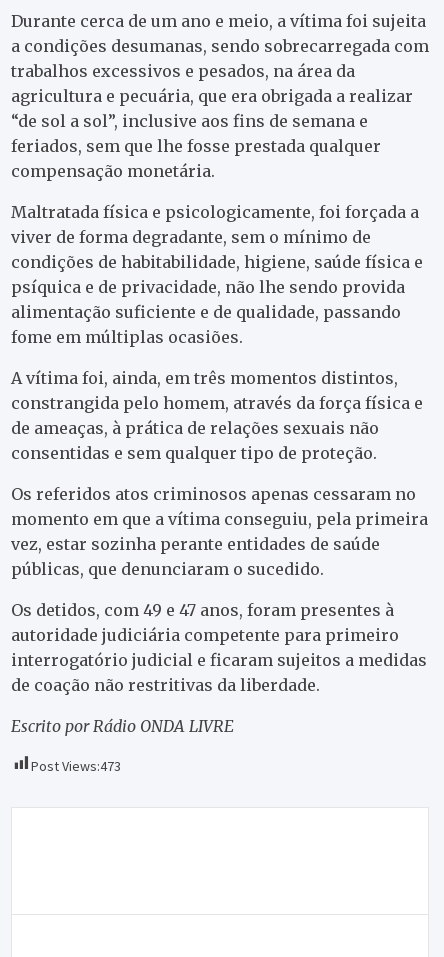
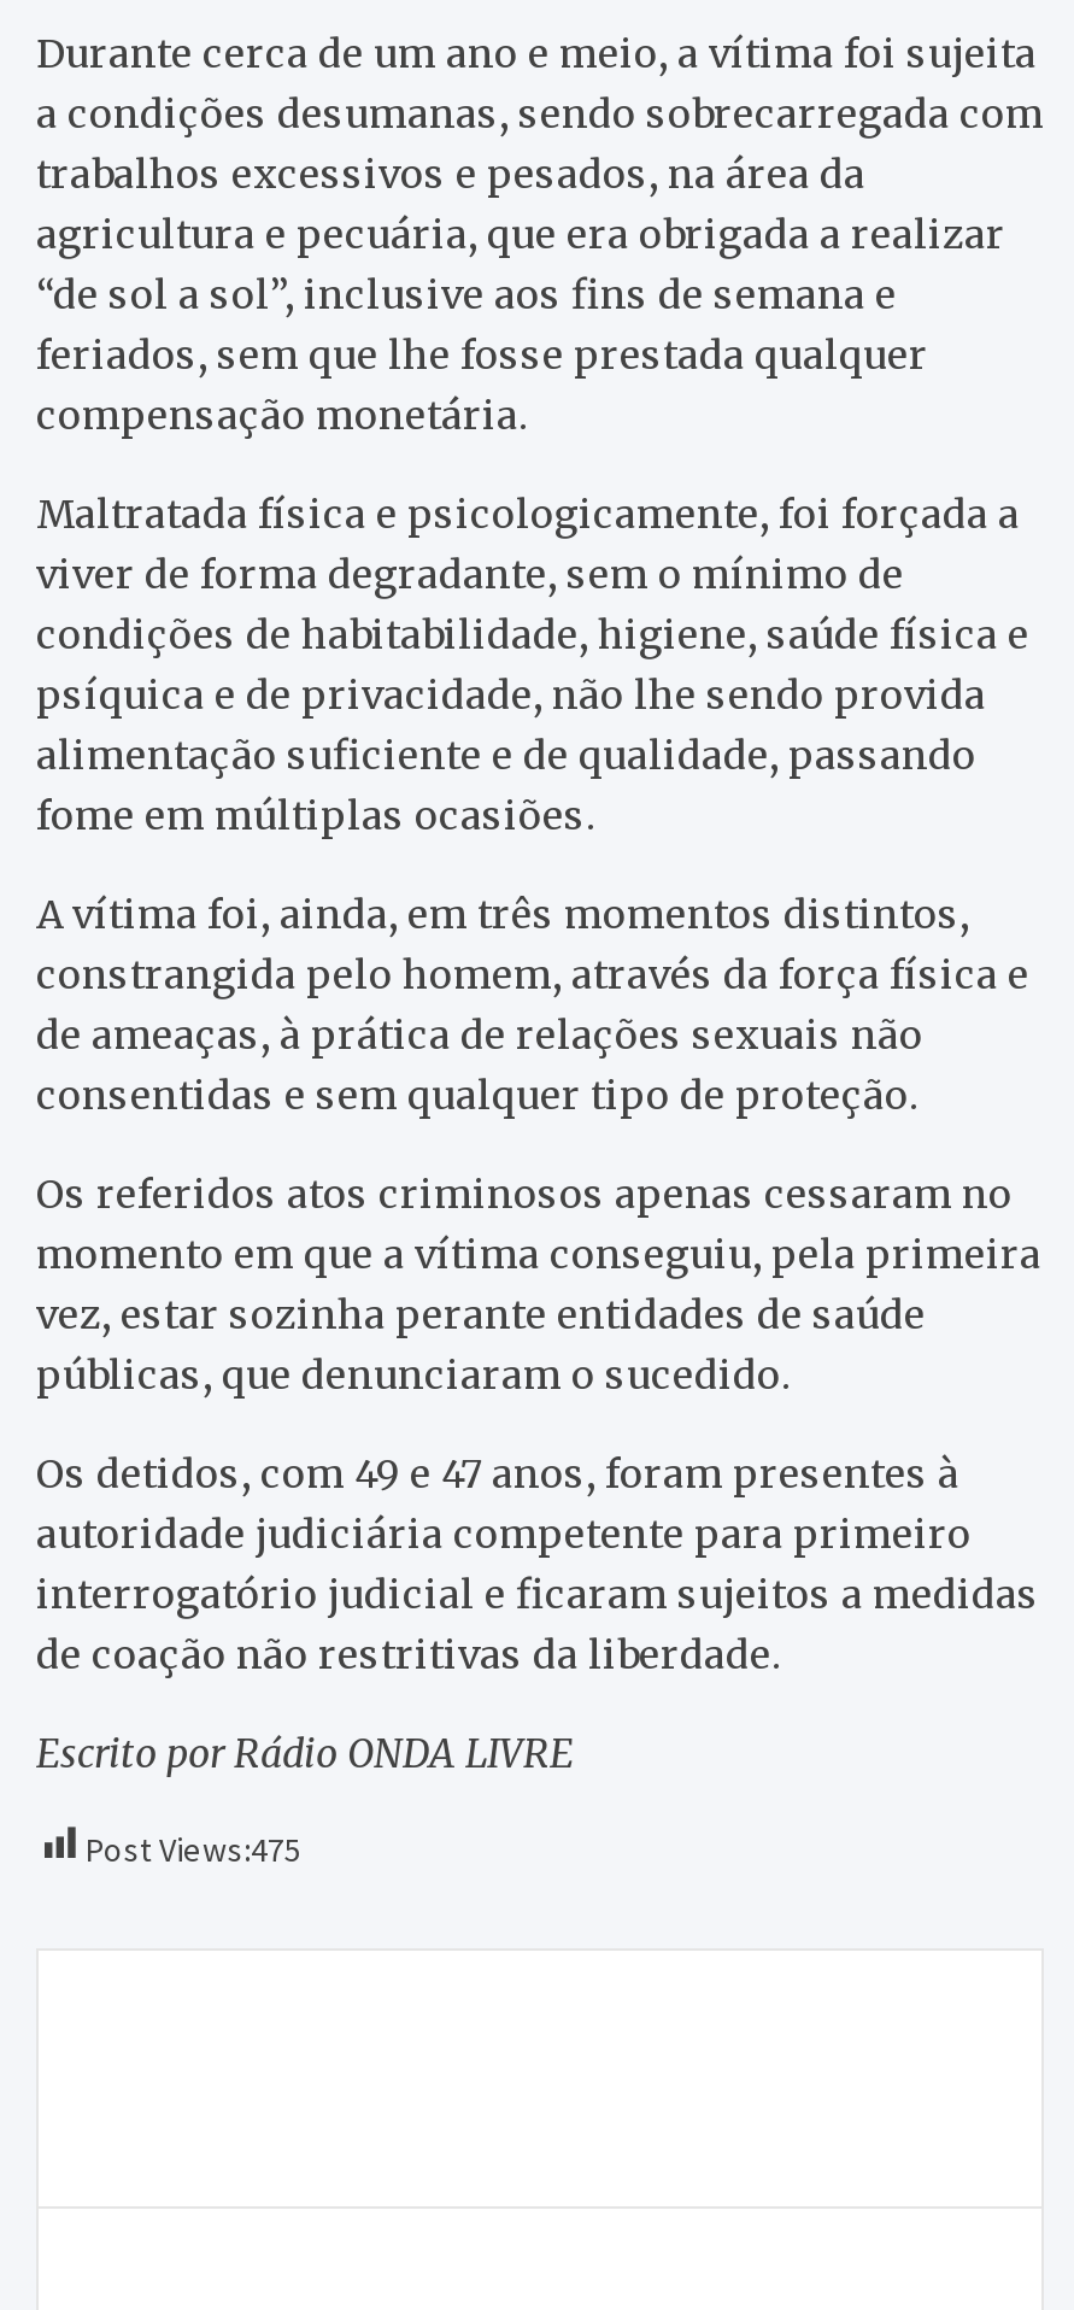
[31,757,121,775] Post Views:473 -> [84,1827,301,1871] Post Views:475

